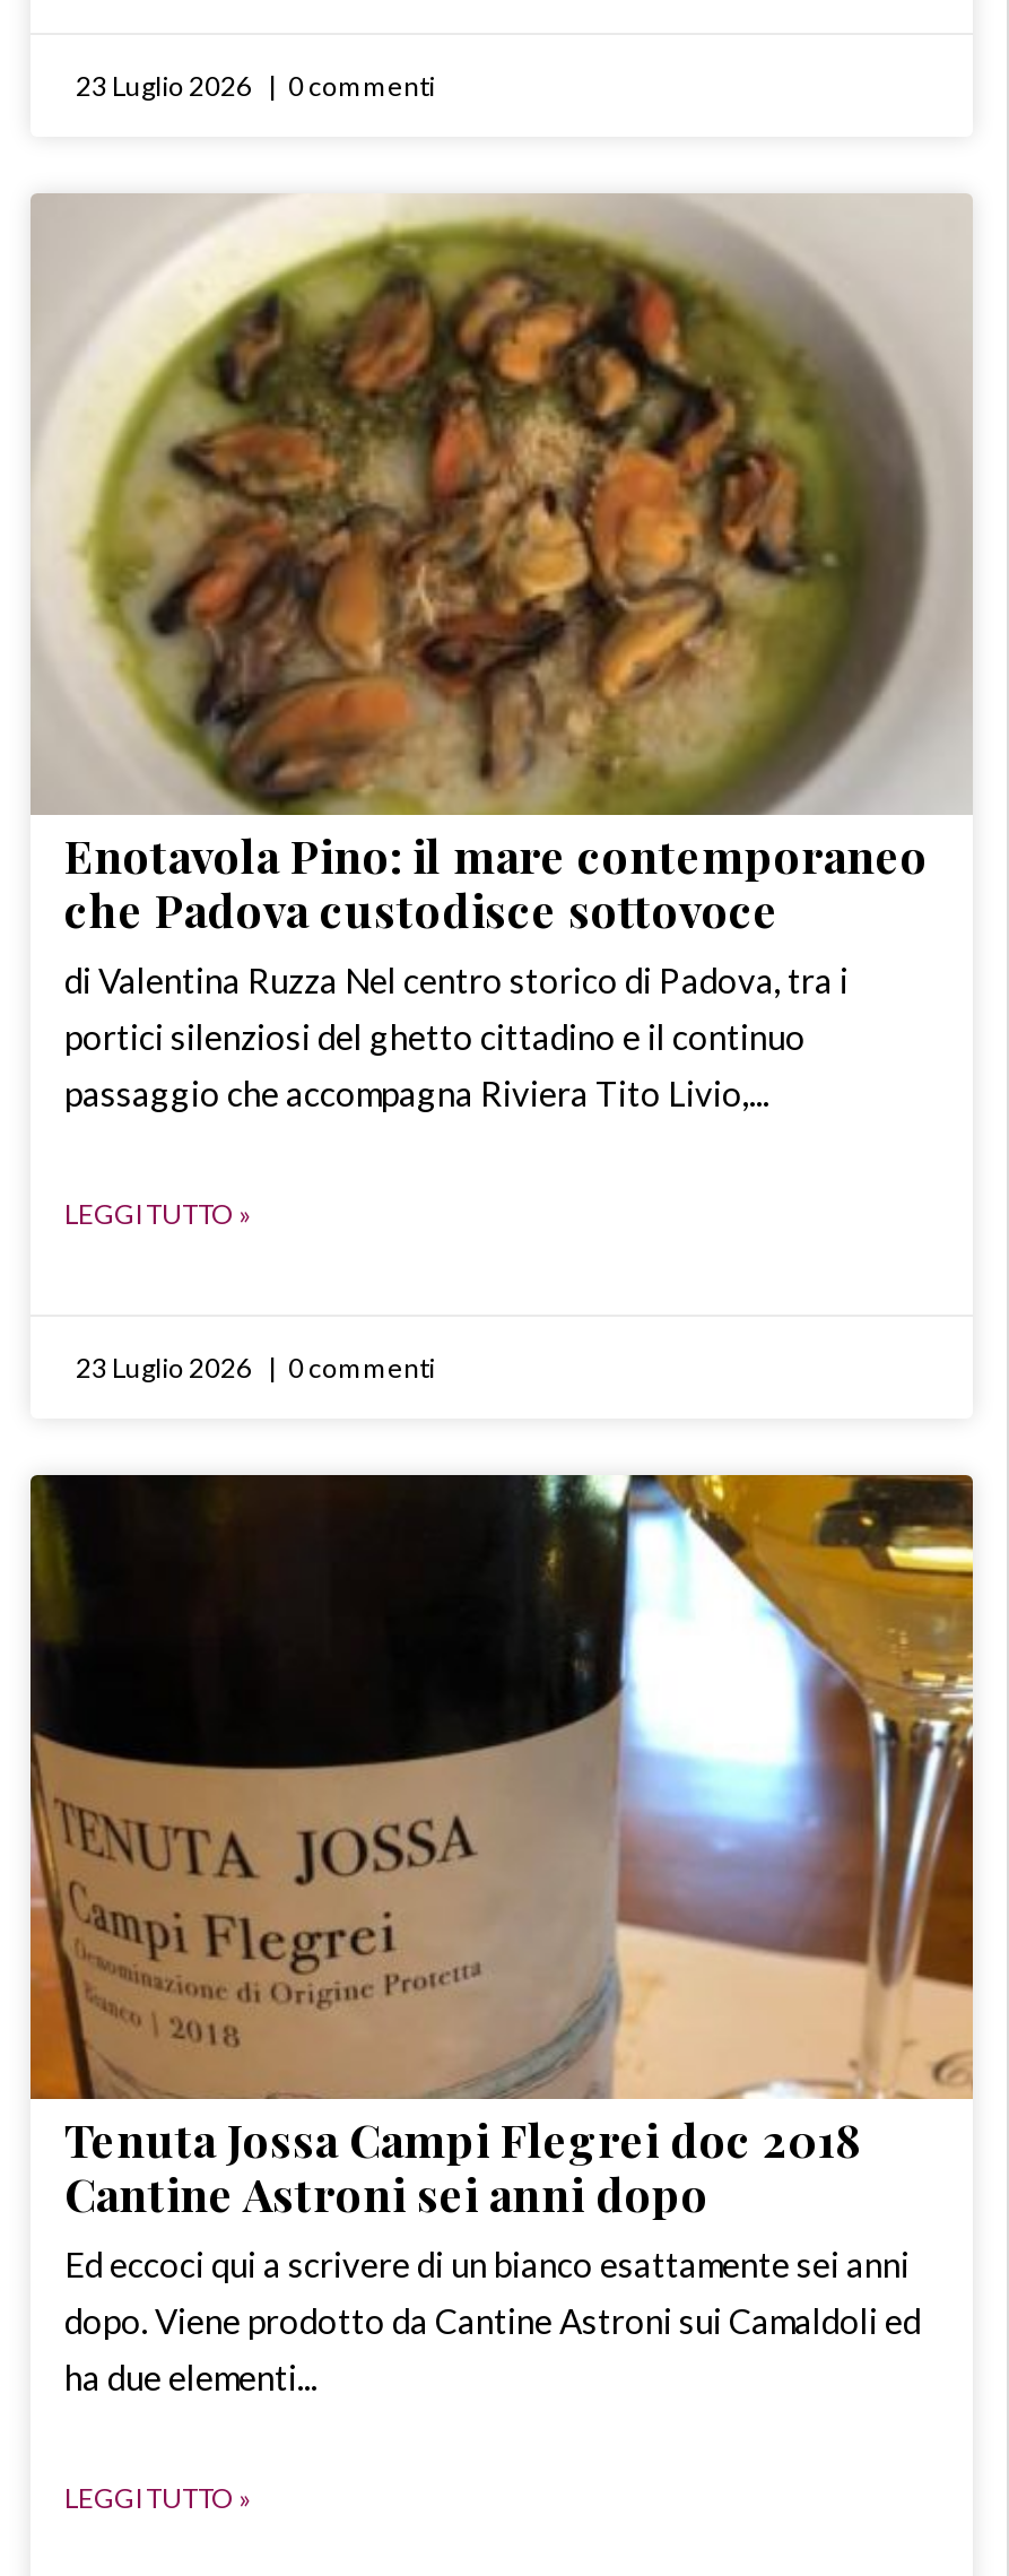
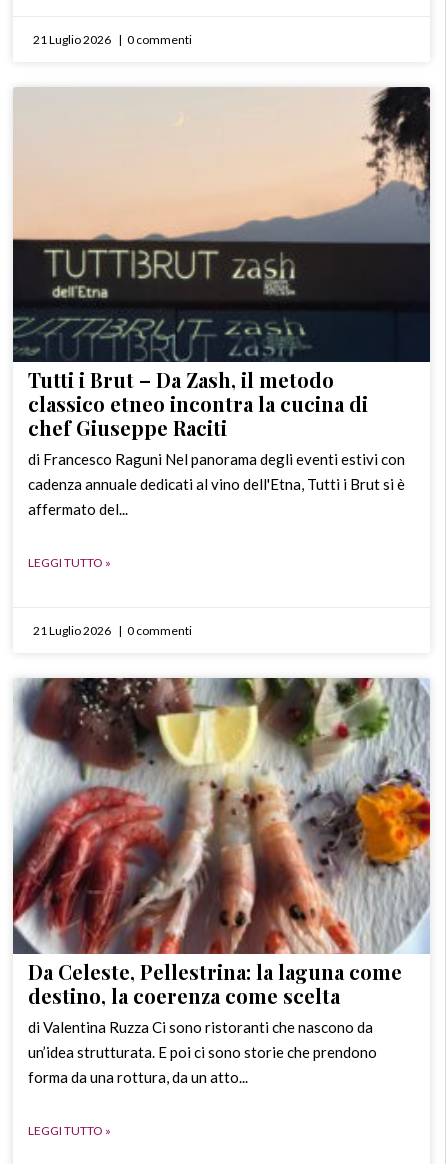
[76,69,252,103] 23 Luglio 2026 -> [33,32,111,47] 21 Luglio 2026
[31,193,973,1114] [image] | Enotavola Pino: il mare contemporaneo | che Padova custodisce sottovoce | di Valentina Ruzza Nel centro storico di Padova, tra i | portici silenziosi del ghetto cittadino e il continuo | passaggio che accompagna Riviera Tito Livio,... -> [12,86,431,518] [image] | Tutti i Brut – Da Zash, il metodo | classico etneo incontra la cucina di | chef Giuseppe Raciti | di Francesco Raguni Nel panorama degli eventi estivi con | cadenza annuale dedicati al vino dell'Etna, Tutti i Brut si è | affermato del...
[76,1351,252,1385] 23 Luglio 2026 -> [33,623,111,638] 21 Luglio 2026
[28,1473,975,2396] [image] | Tenuta Jossa Campi Flegrei doc 2018 | Cantine Astroni sei anni dopo | Ed eccoci qui a scrivere di un bianco esattamente sei anni | dopo. Viene prodotto da Cantine Astroni sui Camaldoli ed | ha due elementi... -> [12,677,431,1085] [image] | Da Celeste, Pellestrina: la laguna come | destino, la coerenza come scelta | di Valentina Ruzza Ci sono ristoranti che nascono da | un’idea strutturata. E poi ci sono storie che prendono | forma da una rottura, da un atto...

